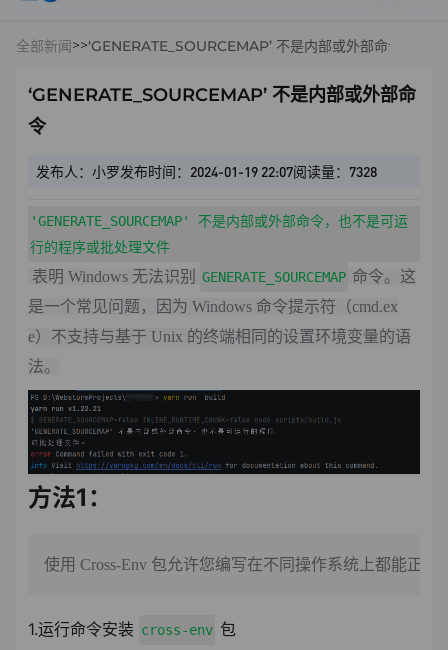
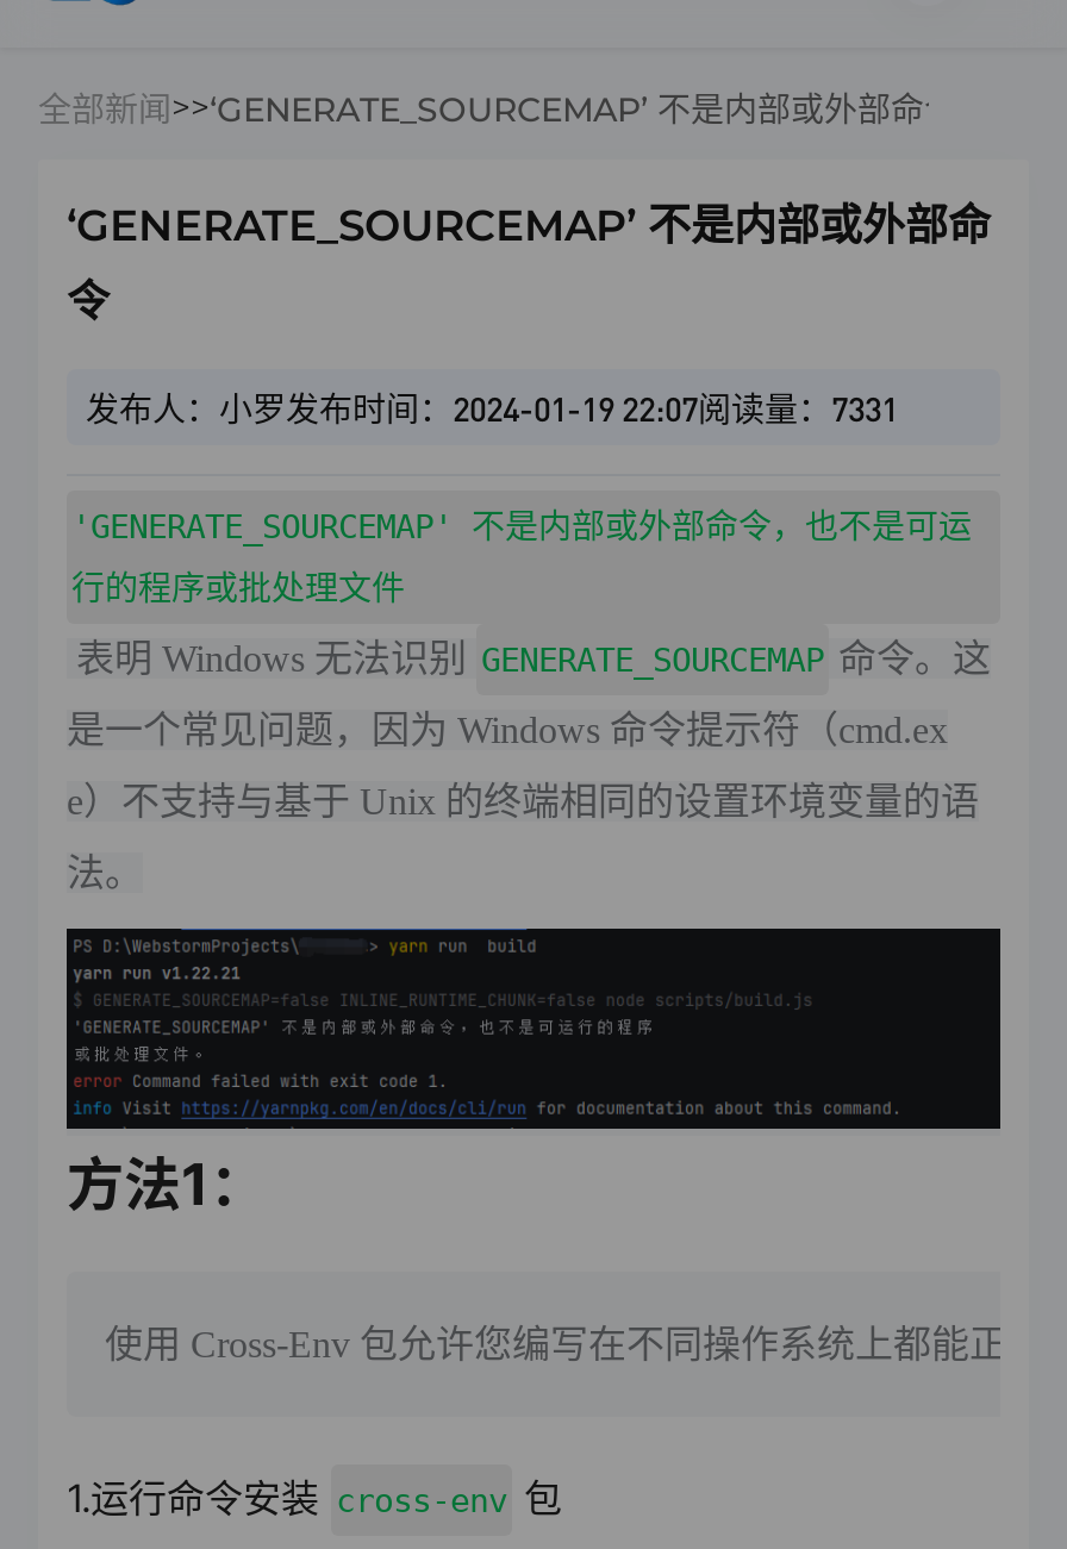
[36,162,377,180] 发布人：小罗发布时间：2024-01-19 22:07阅读量：7328 -> [86,386,898,429] 发布人：小罗发布时间：2024-01-19 22:07阅读量：7331

